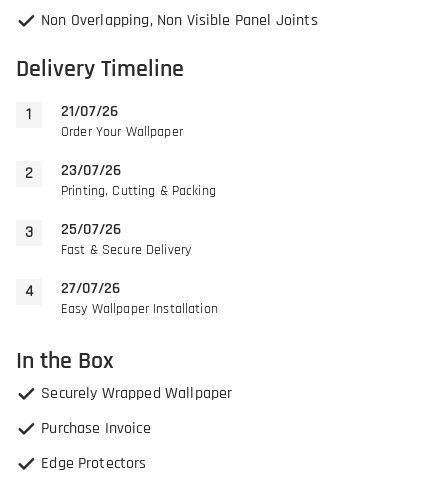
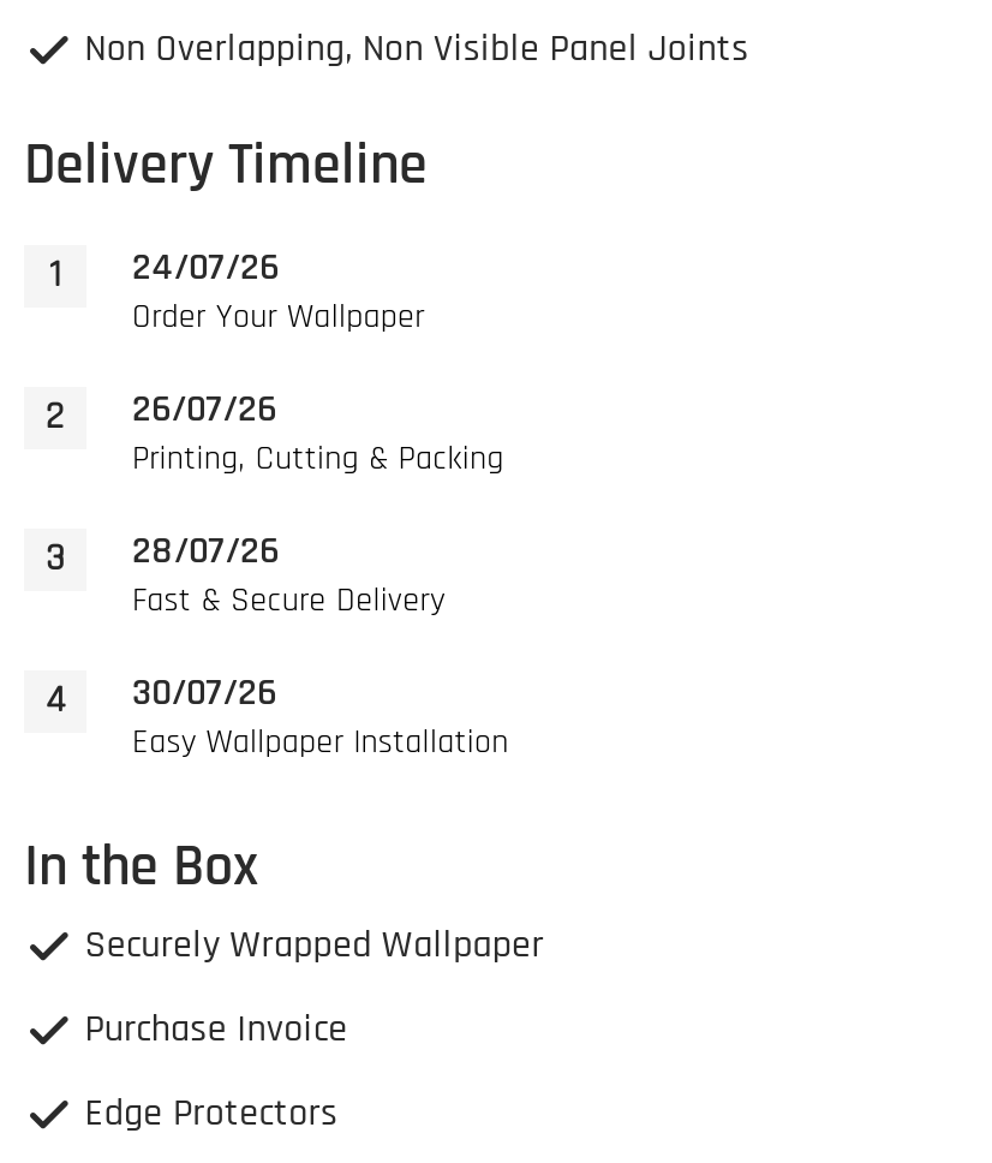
[61,100,118,121] 21/07/26 -> [132,241,279,292] 24/07/26
[61,159,121,180] 23/07/26 -> [132,383,277,434] 26/07/26
[61,218,121,239] 25/07/26 -> [132,525,279,575] 28/07/26
[61,277,120,298] 27/07/26 -> [132,667,277,717] 30/07/26

